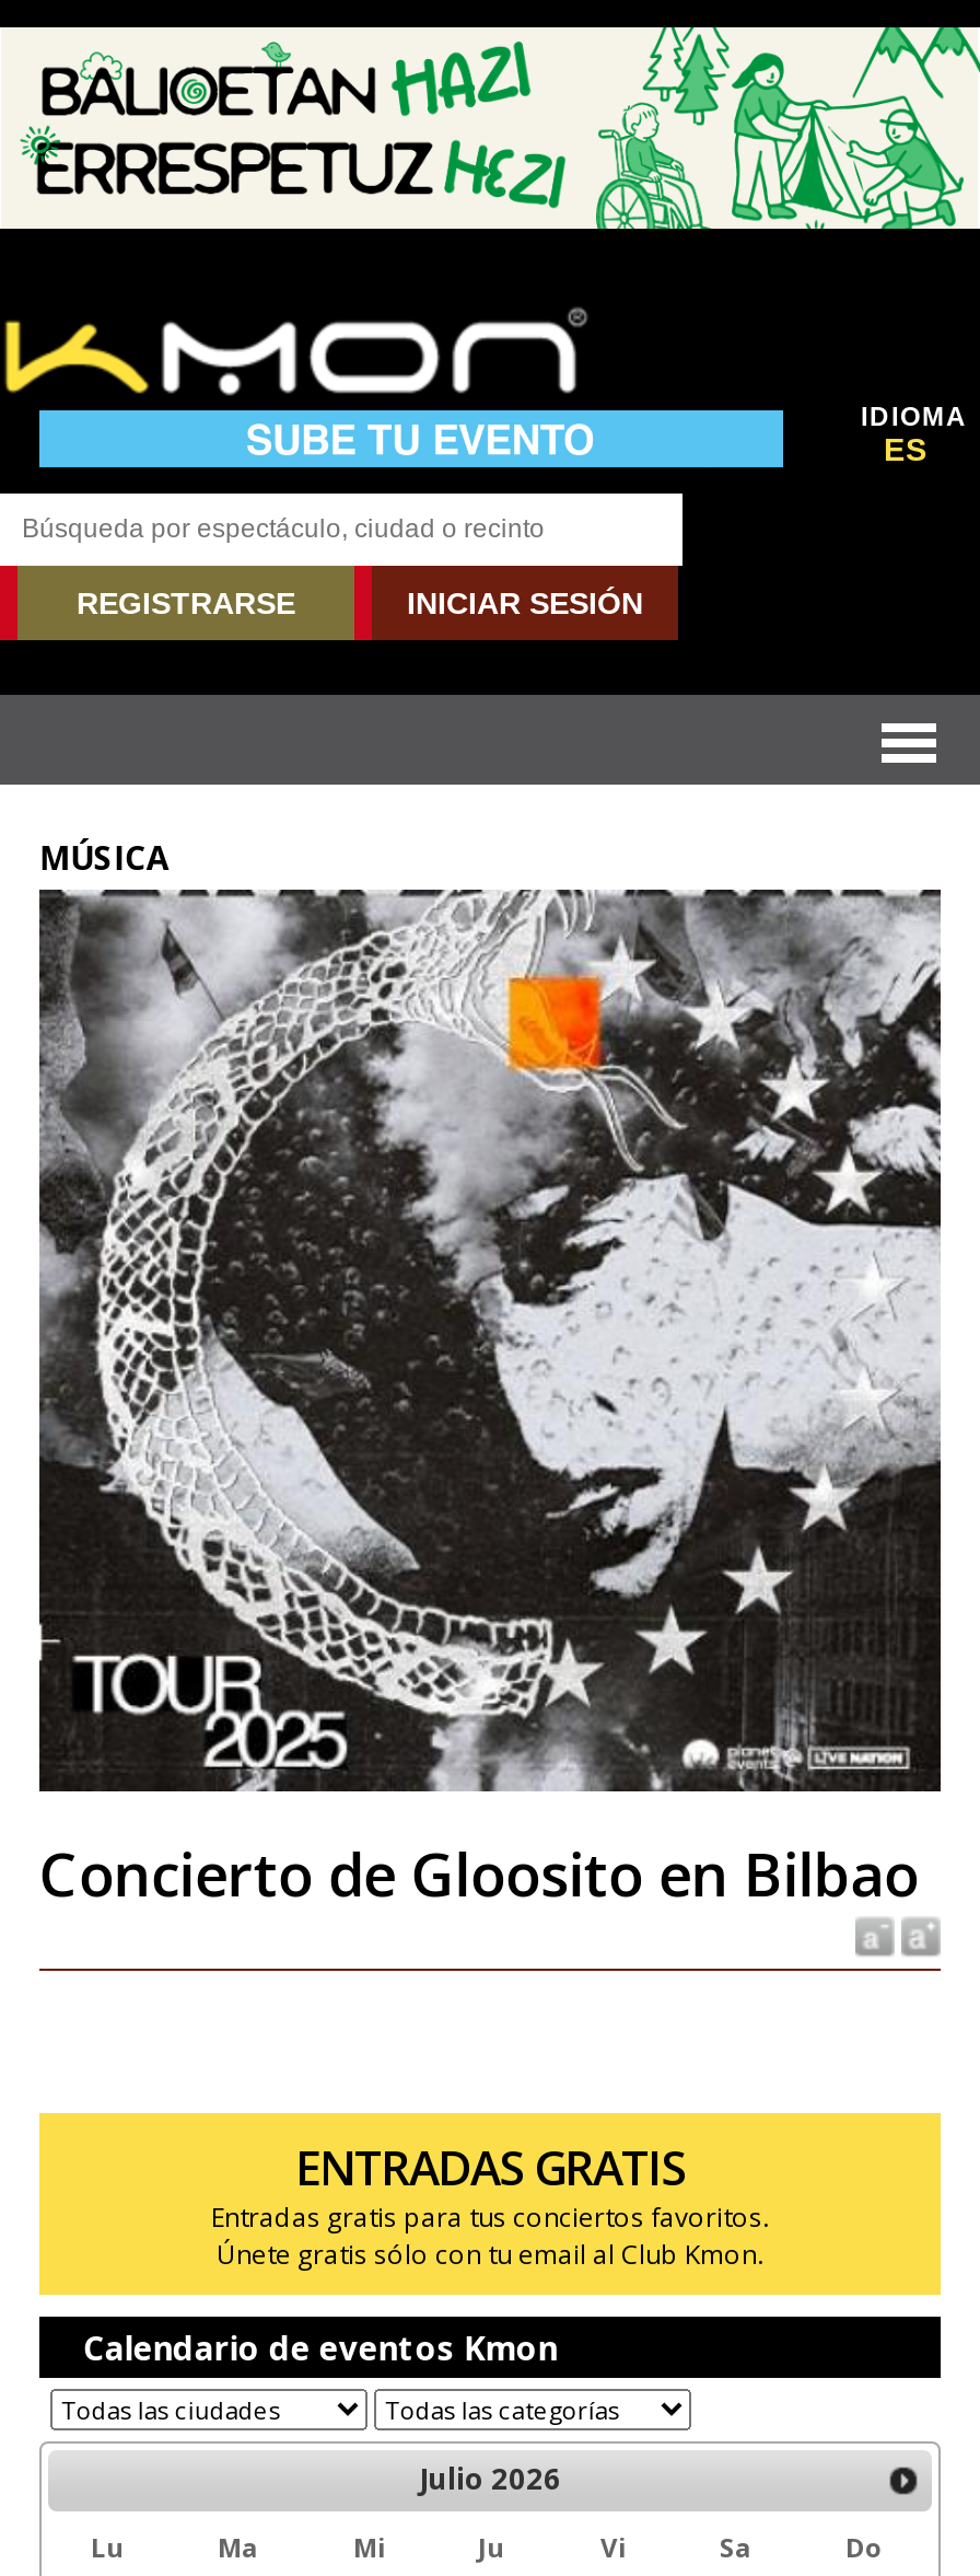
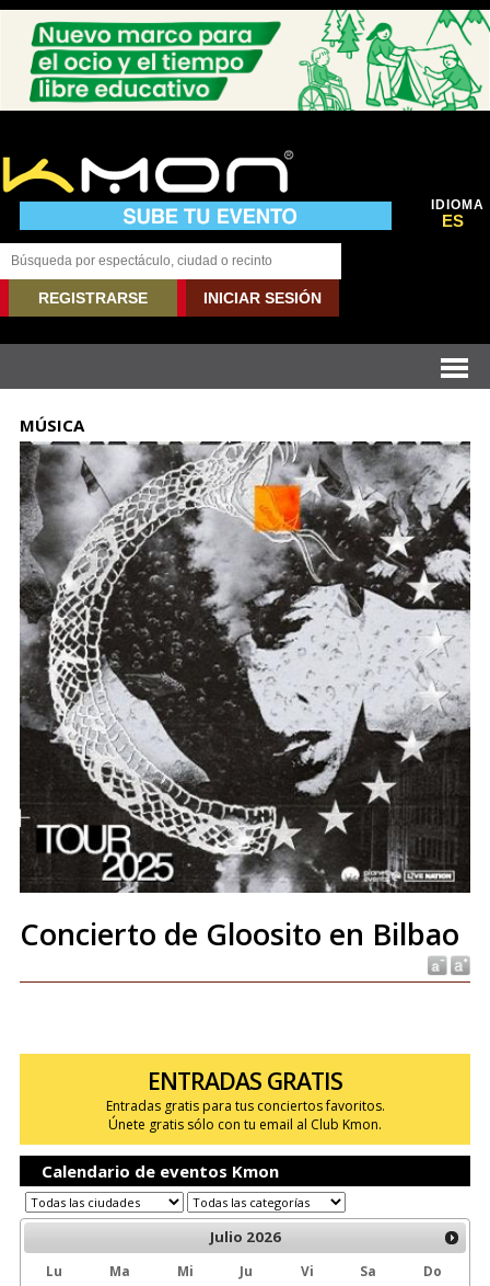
[20,40,567,211] [image] -> [12,18,282,103] [image]

